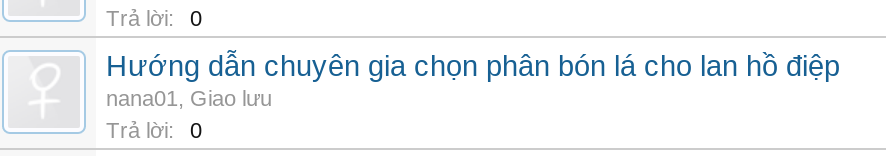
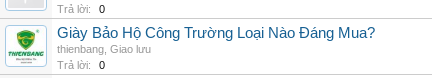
none -> [8,29,43,63] [image]
[106,50,840,110] Hướng dẫn chuyên gia chọn phân bón lá cho lan hồ điệp | nana01, Giao lưu -> [57,25,375,55] Giày Bảo Hộ Công Trường Loại Nào Đáng Mua? | thienbang, Giao lưu

